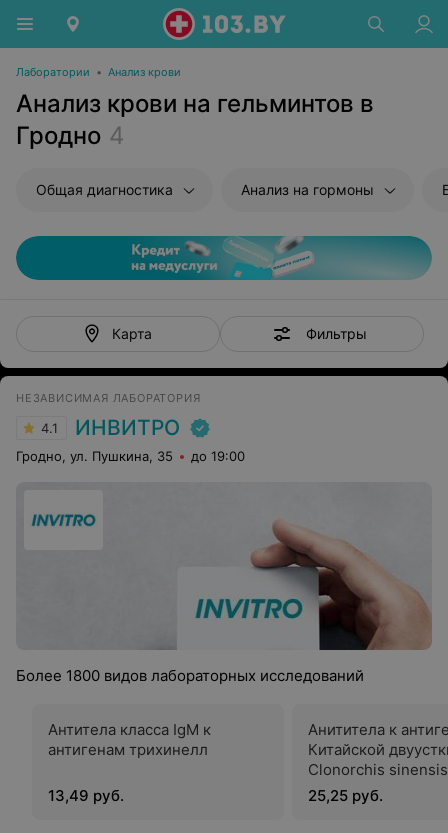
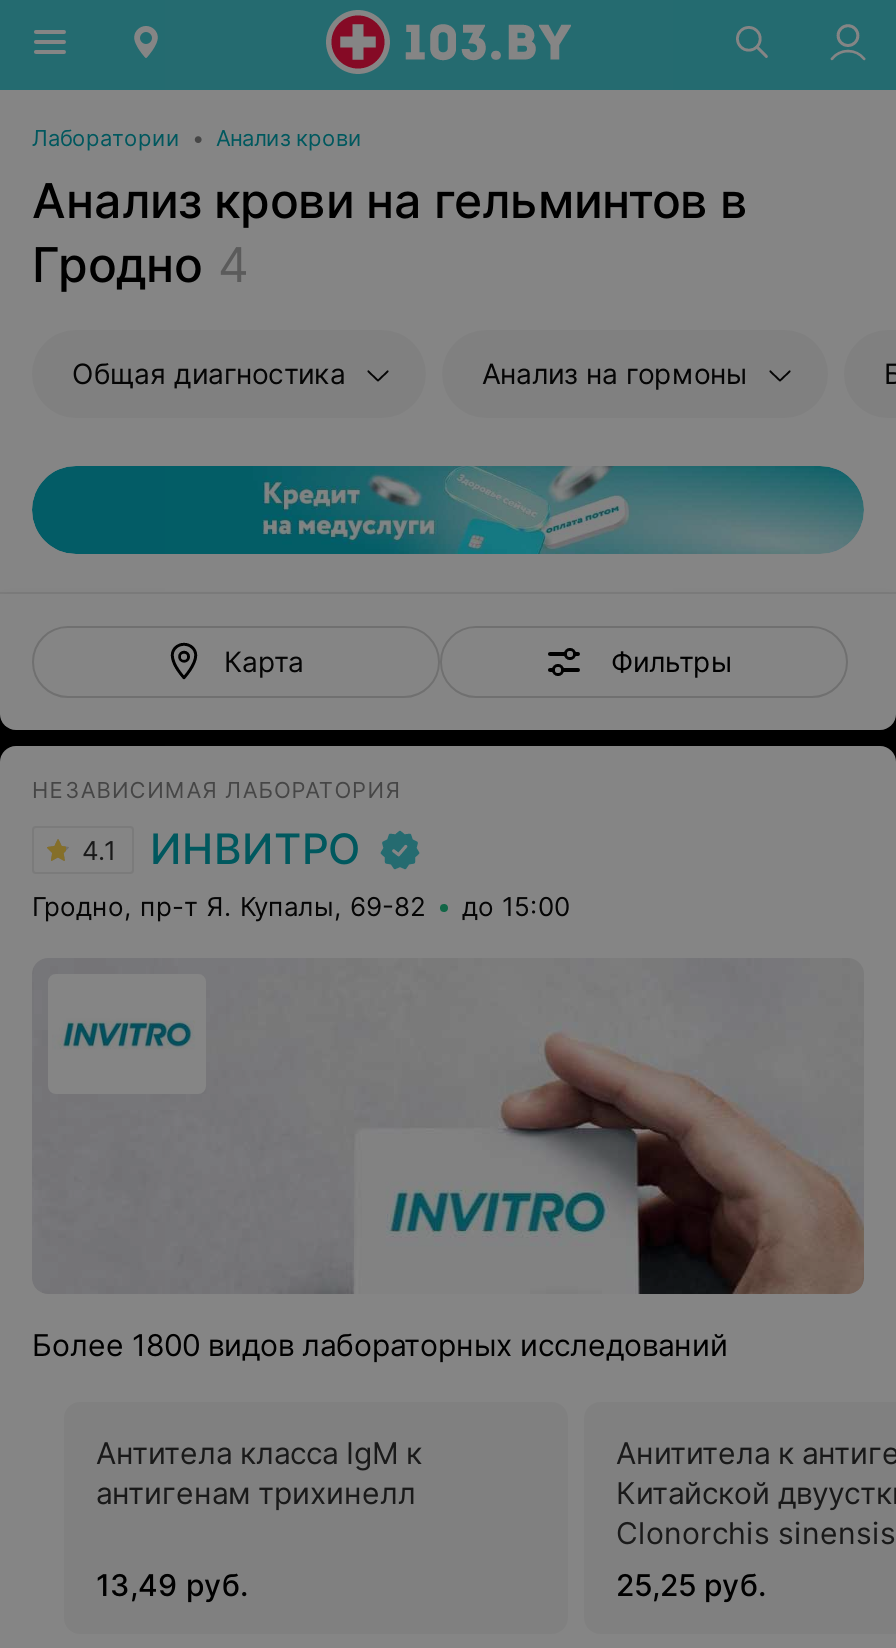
[16,448,245,464] Гродно, ул. Пушкина, 35 | до 19:00 -> [32,890,570,922] Гродно, пр-т Я. Купалы, 69-82 | до 15:00

